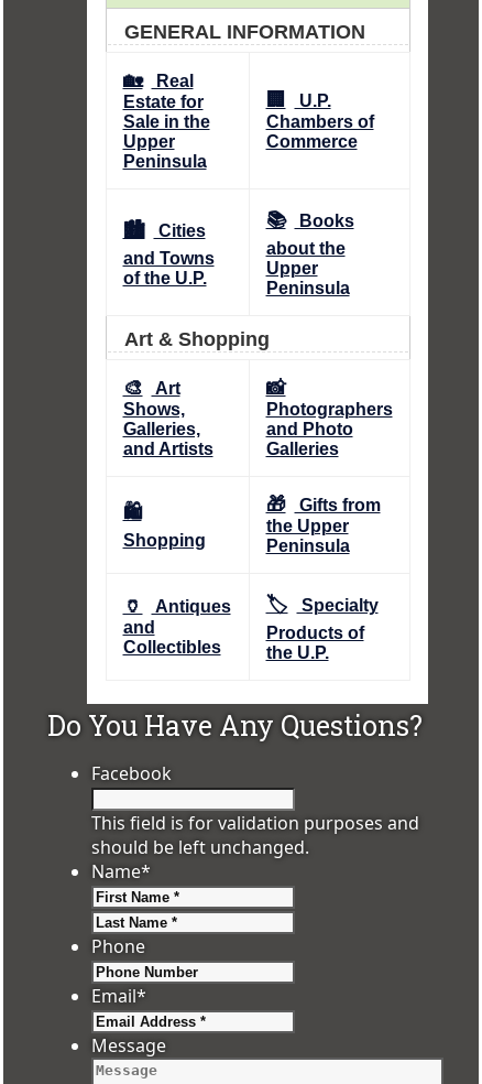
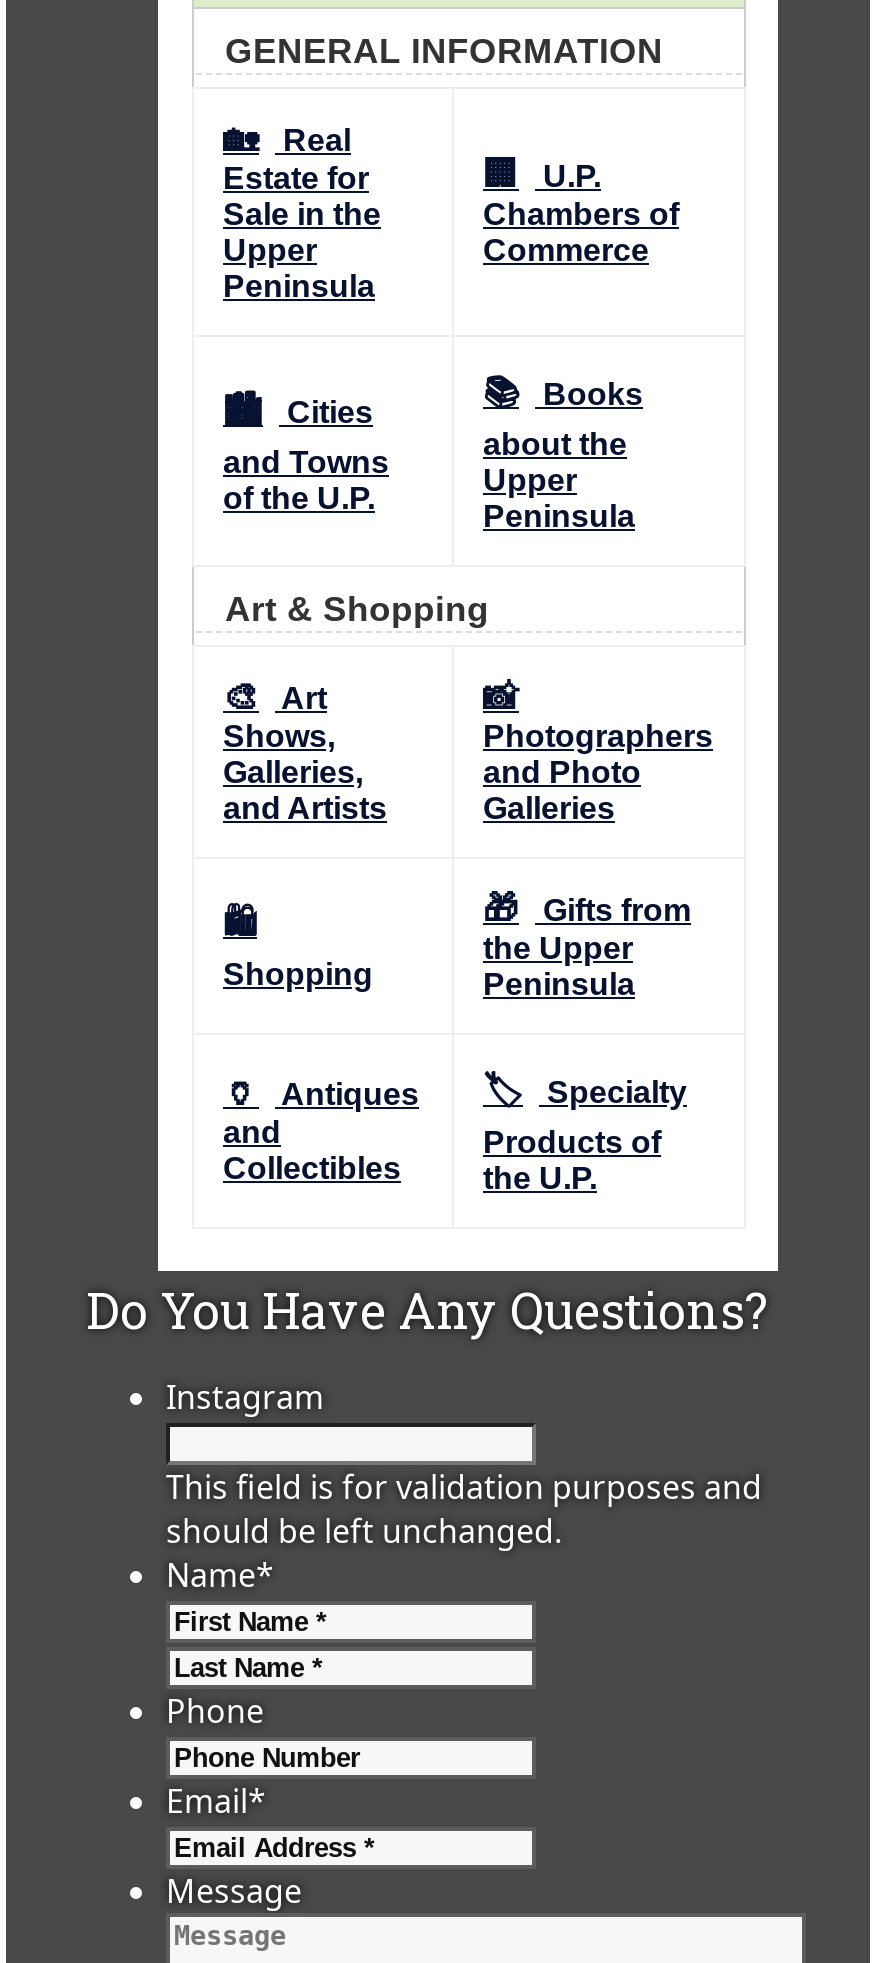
[91,762,172,786] Facebook -> [166,1376,324,1420] Instagram

